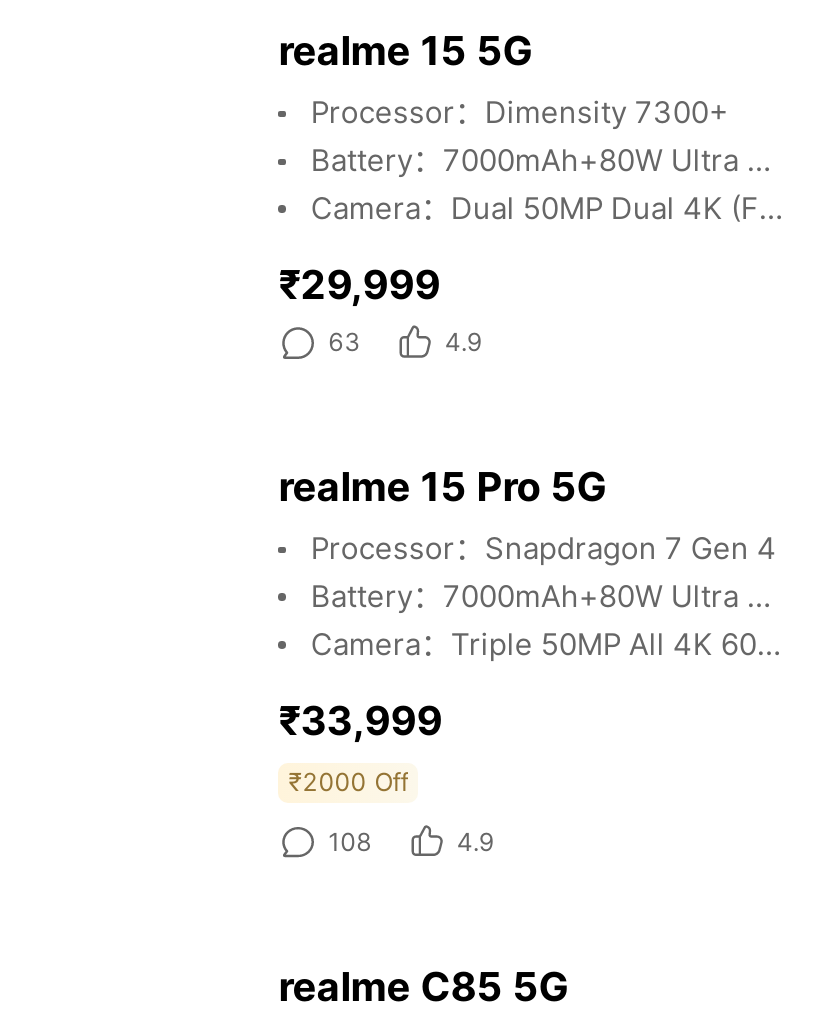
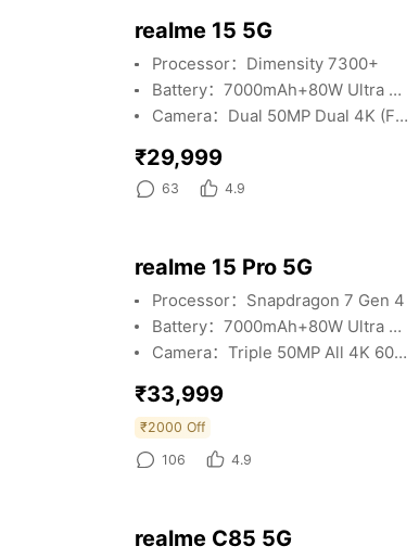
[328,827,372,857] 108 -> [162,452,186,468] 106

